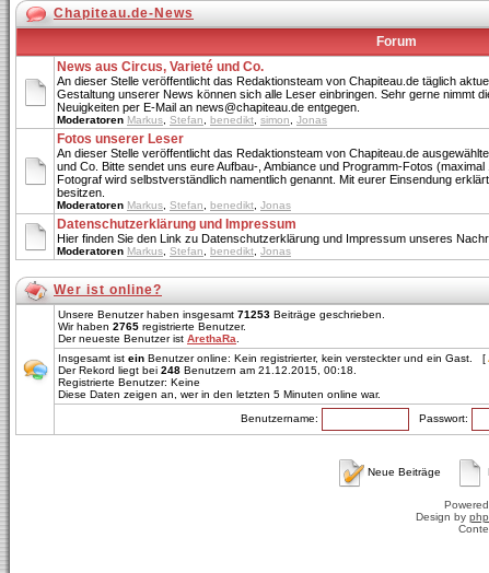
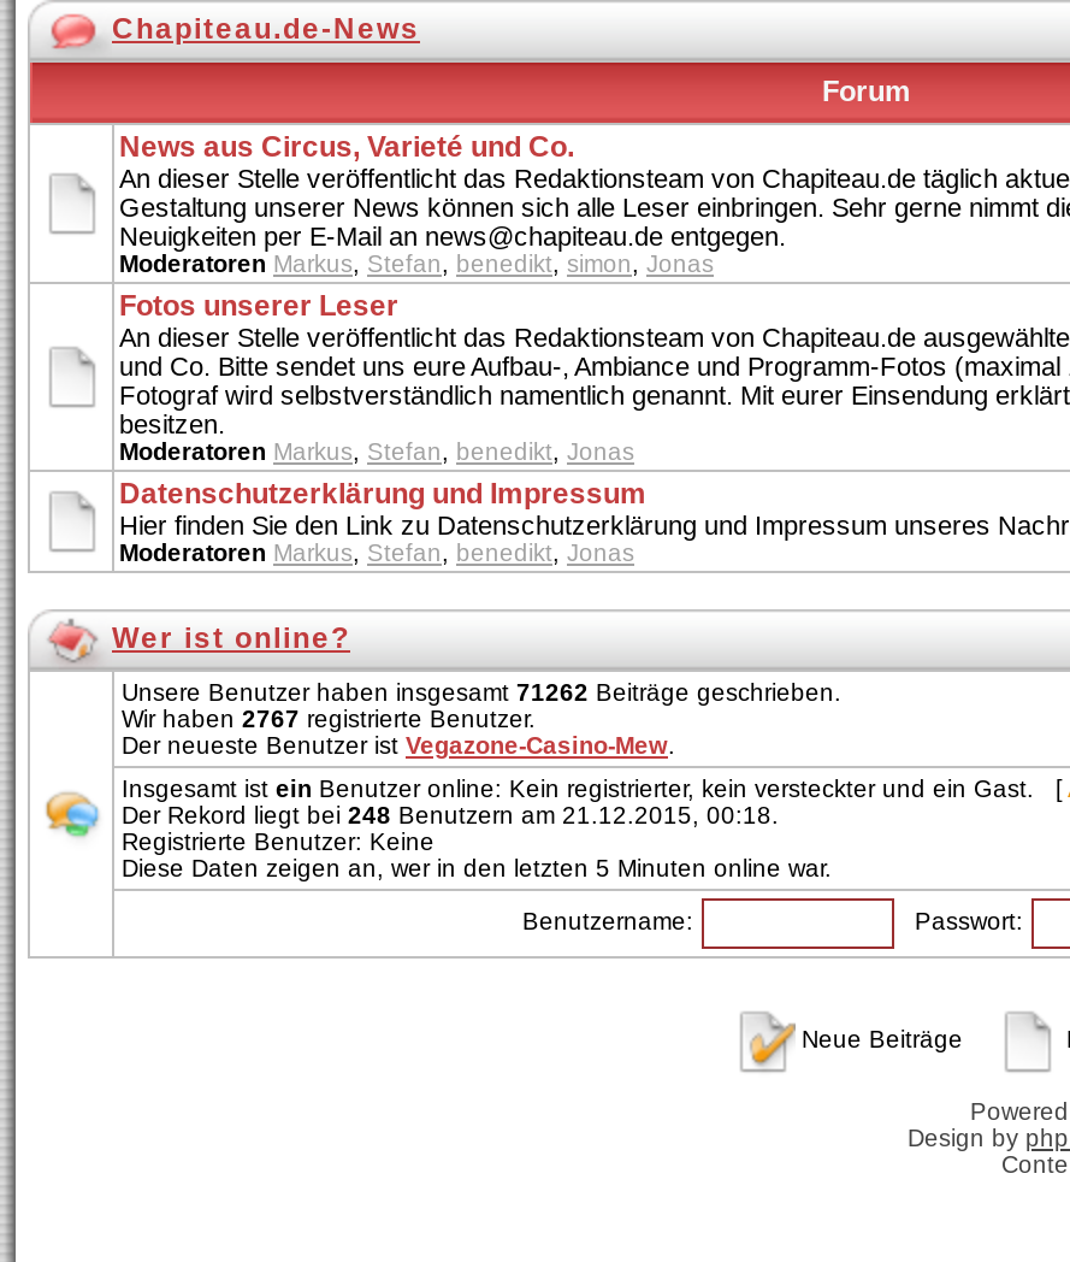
[58,308,385,320] Unsere Benutzer haben insgesamt 71253 Beiträge geschrieben. -> [122,679,841,706] Unsere Benutzer haben insgesamt 71262 Beiträge geschrieben.
[58,320,246,332] Wir haben 2765 registrierte Benutzer. -> [122,706,536,732] Wir haben 2767 registrierte Benutzer.
[58,332,240,344] Der neueste Benutzer ist ArethaRa. -> [122,732,675,759] Der neueste Benutzer ist Vegazone-Casino-Mew.

